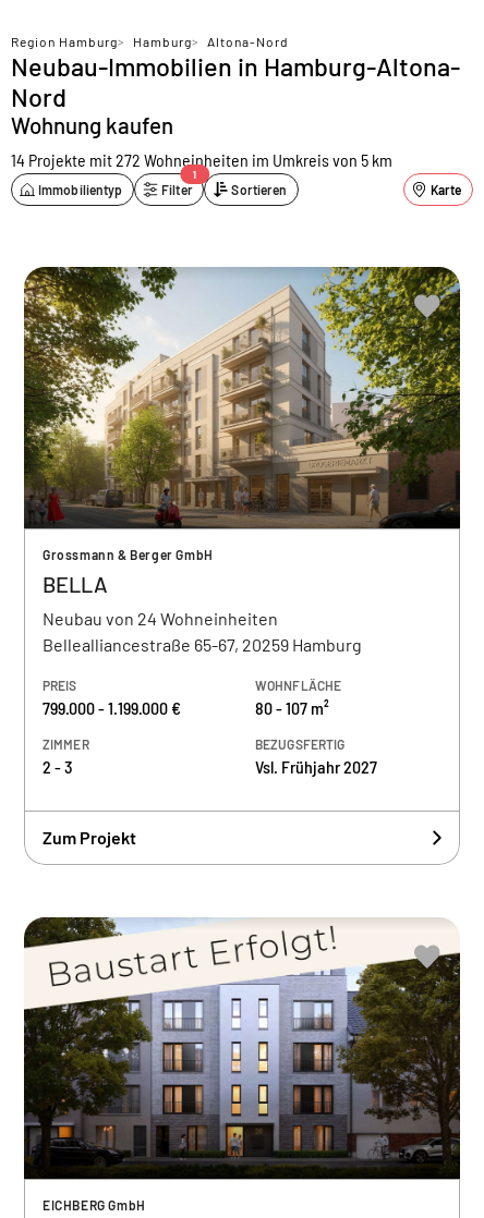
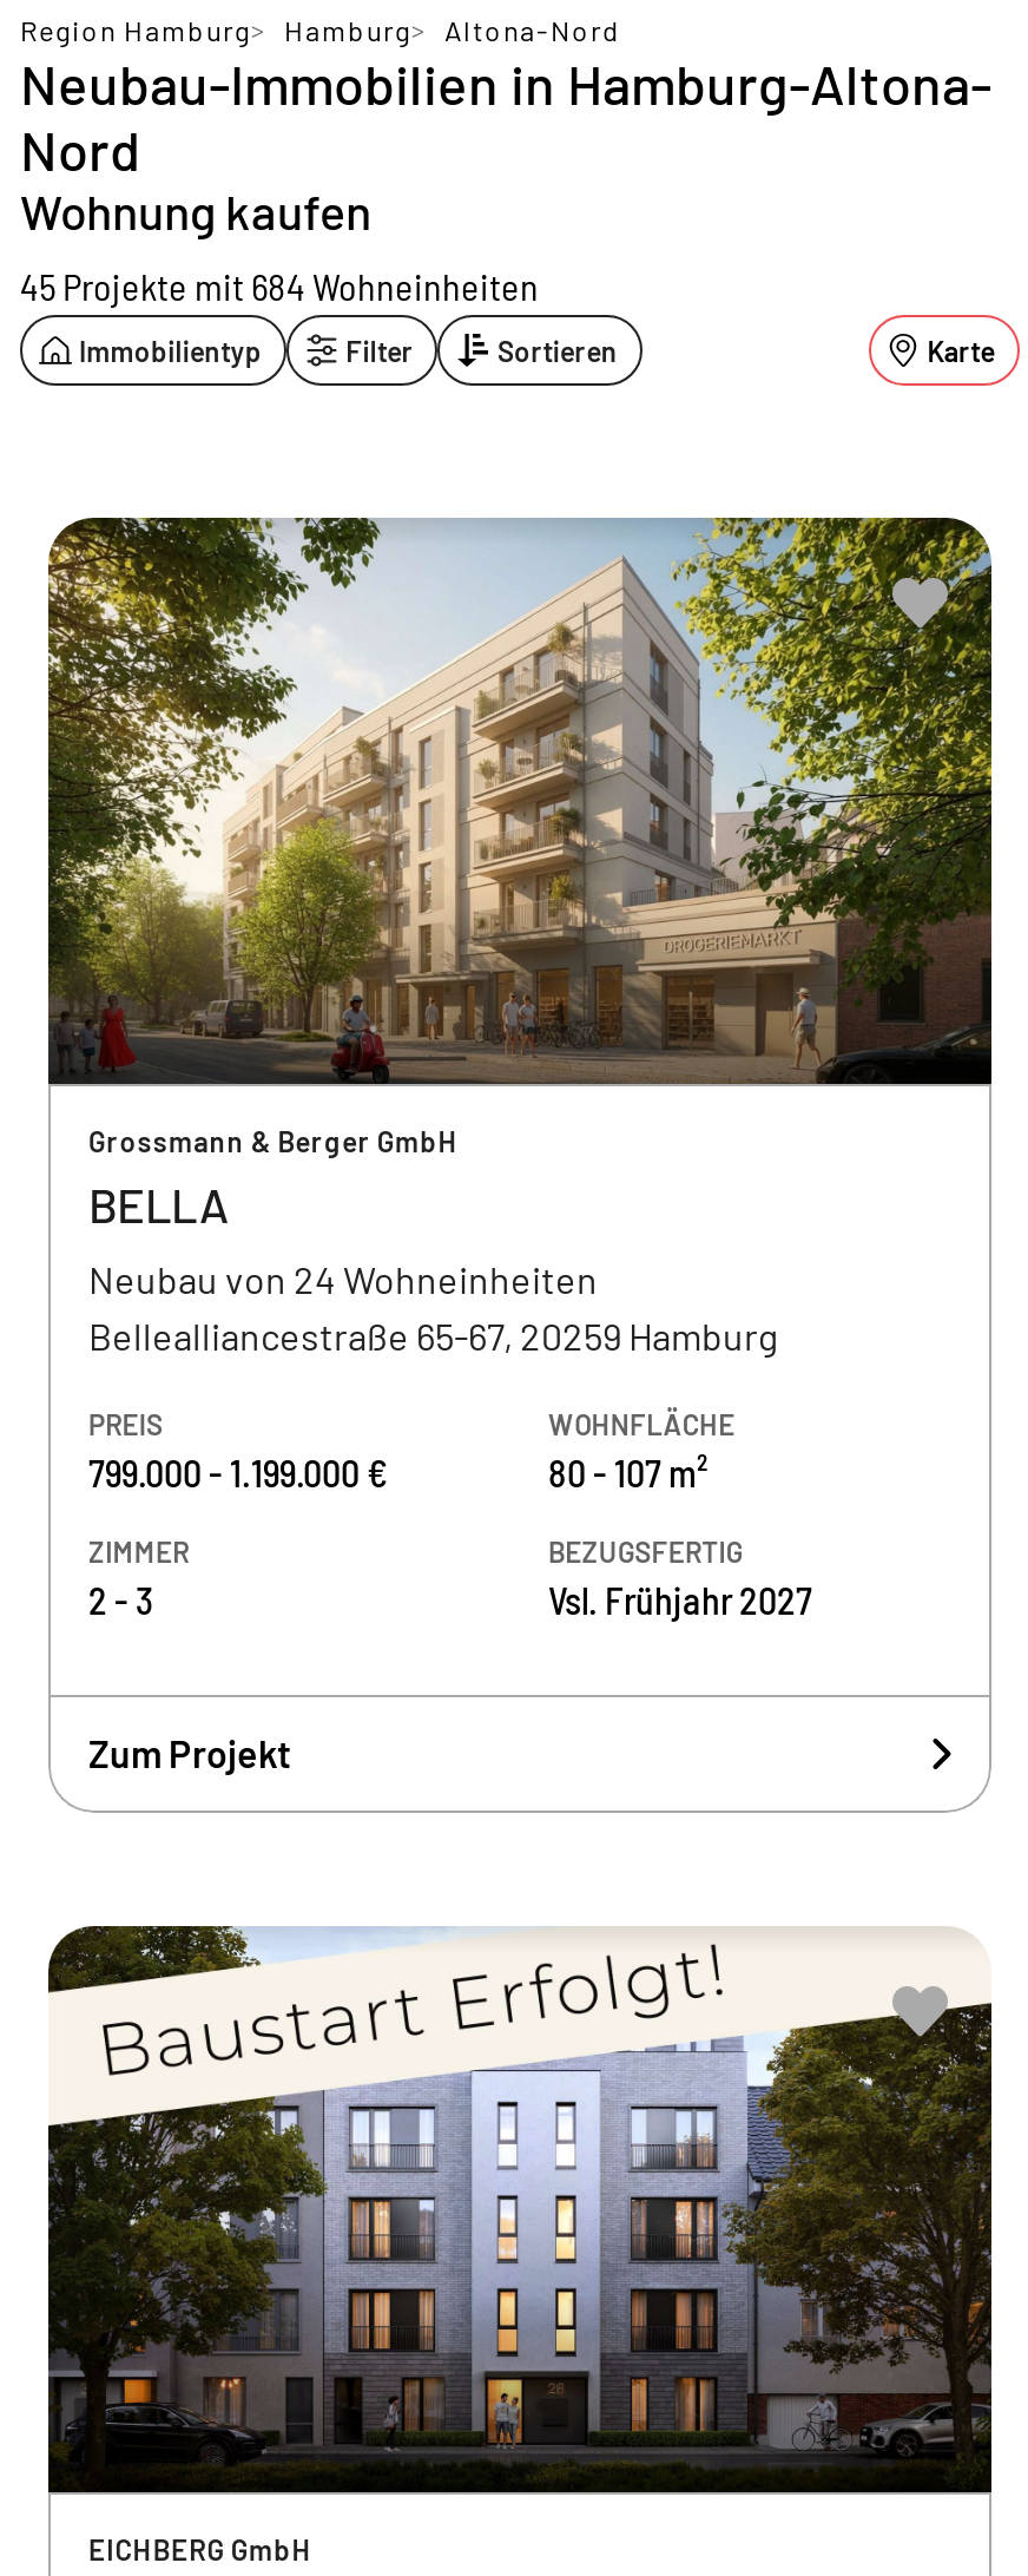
[11,149,392,170] 14 Projekte mit 272 Wohneinheiten im Umkreis von 5 km -> [20,263,539,308] 45 Projekte mit 684 Wohneinheiten
[193,168,197,180] 1 -> none

